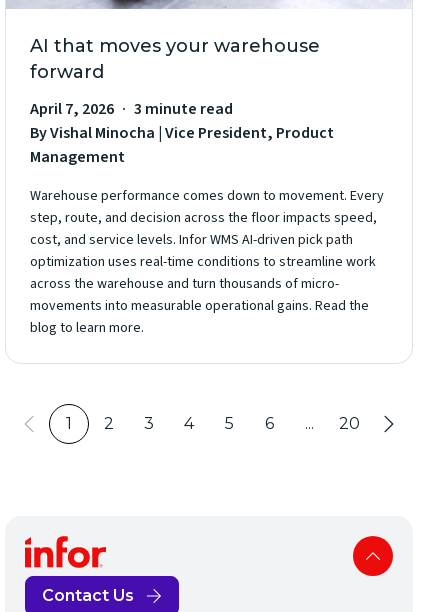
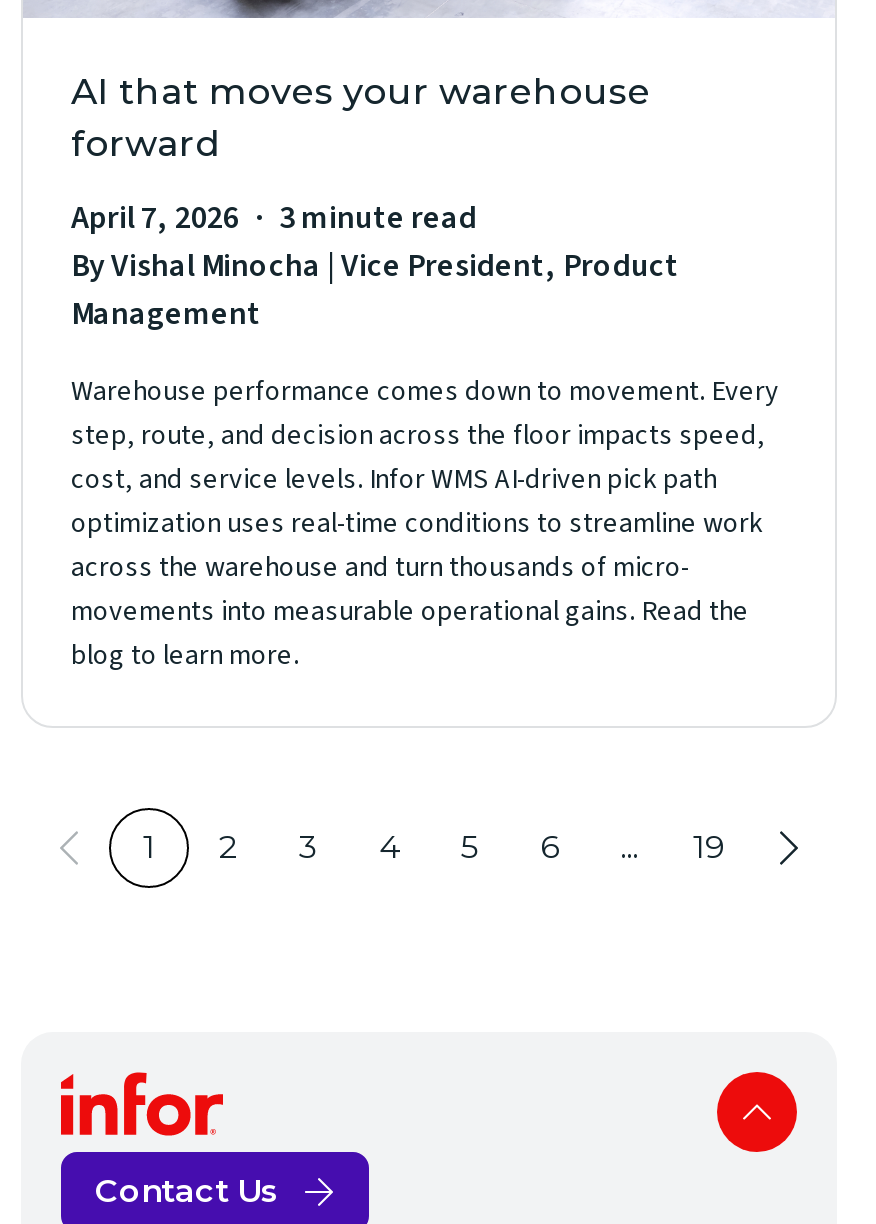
[338,414,359,433] 20 -> [693,828,725,866] 19

